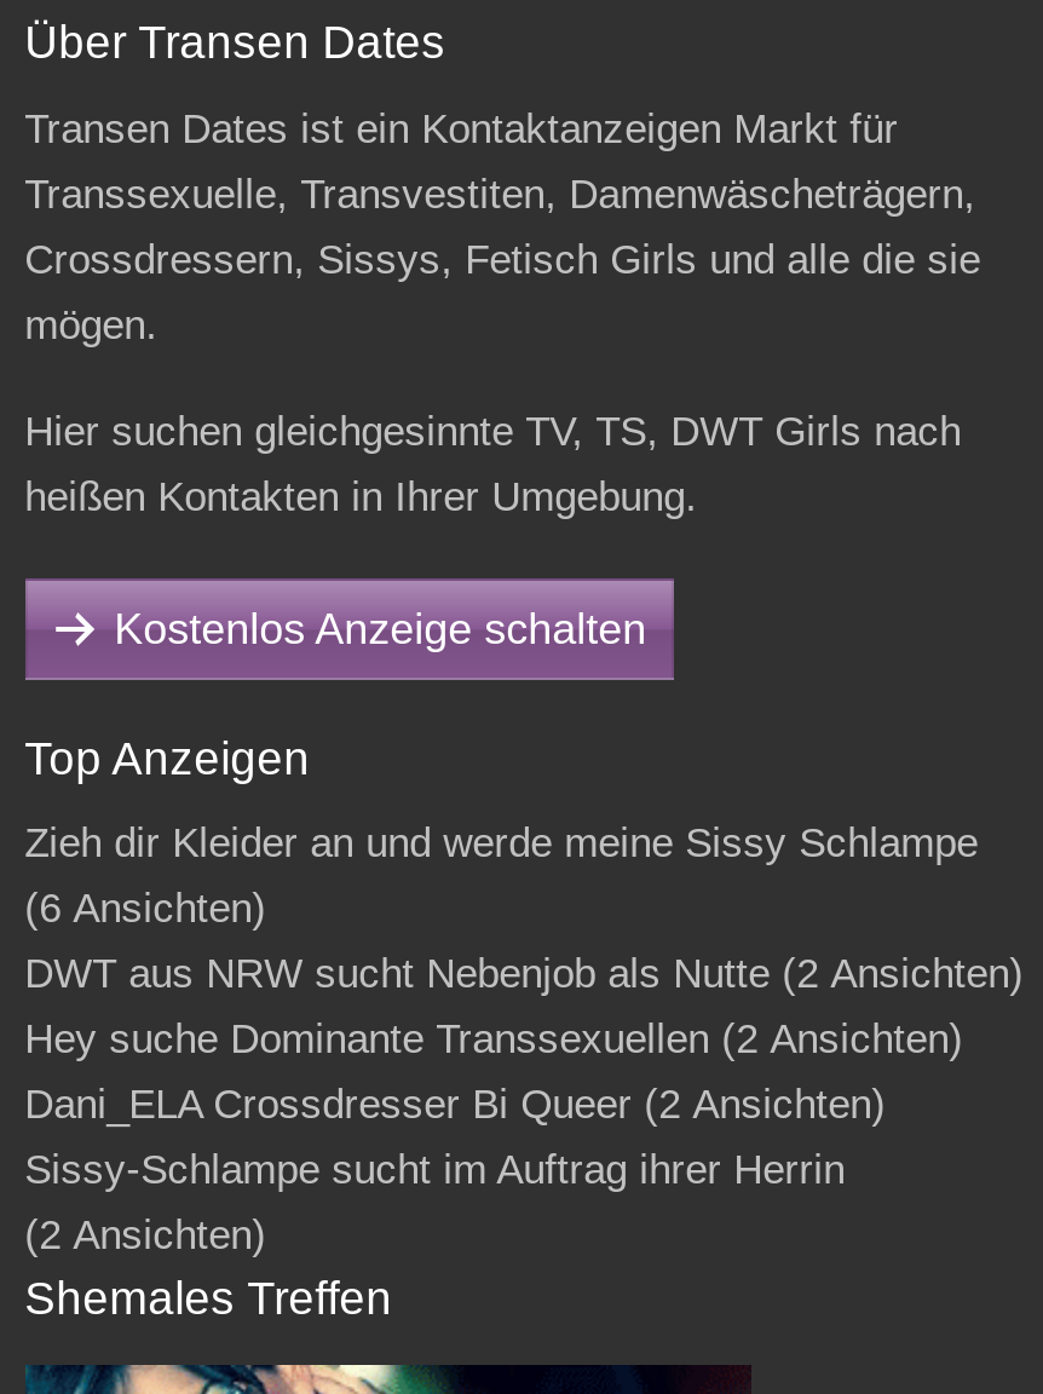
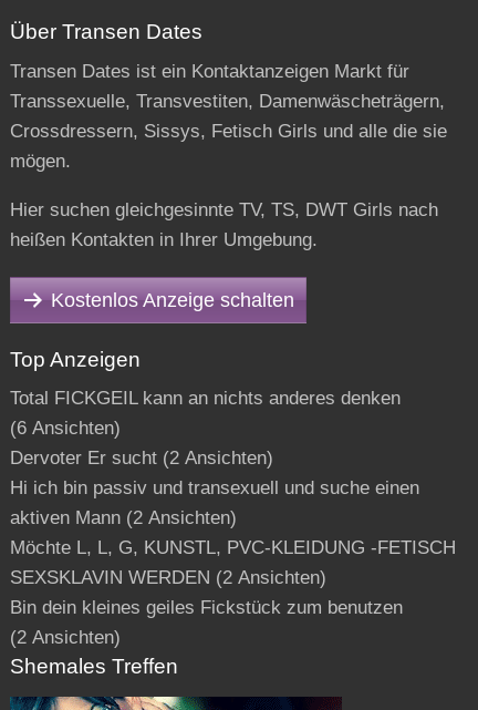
[24,820,978,866] Zieh dir Kleider an und werde meine Sissy Schlampe -> [10,388,400,409] Total FICKGEIL kann an nichts anderes denken
[24,951,1024,1193] DWT aus NRW sucht Nebenjob als Nutte (2 Ansichten) | Hey suche Dominante Transsexuellen (2 Ansichten) | Dani_ELA Crossdresser Bi Queer (2 Ansichten) | Sissy-Schlampe sucht im Auftrag ihrer Herrin -> [10,447,455,618] Dervoter Er sucht (2 Ansichten) | Hi ich bin passiv und transexuell und suche einen | aktiven Mann (2 Ansichten) | Möchte L, L, G, KUNSTL, PVC-KLEIDUNG -FETISCH | SEXSKLAVIN WERDEN (2 Ansichten) | Bin dein kleines geiles Fickstück zum benutzen

